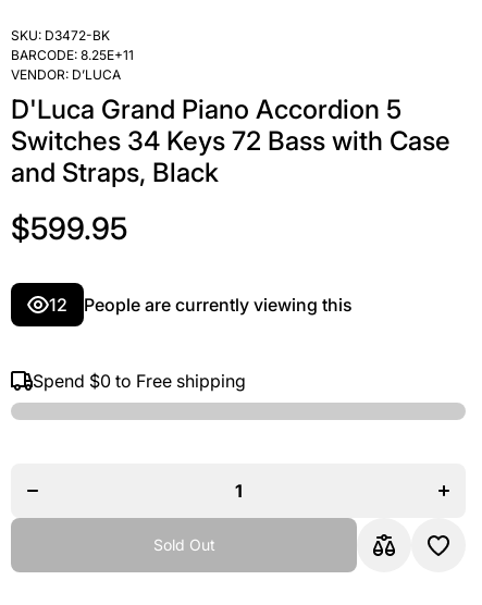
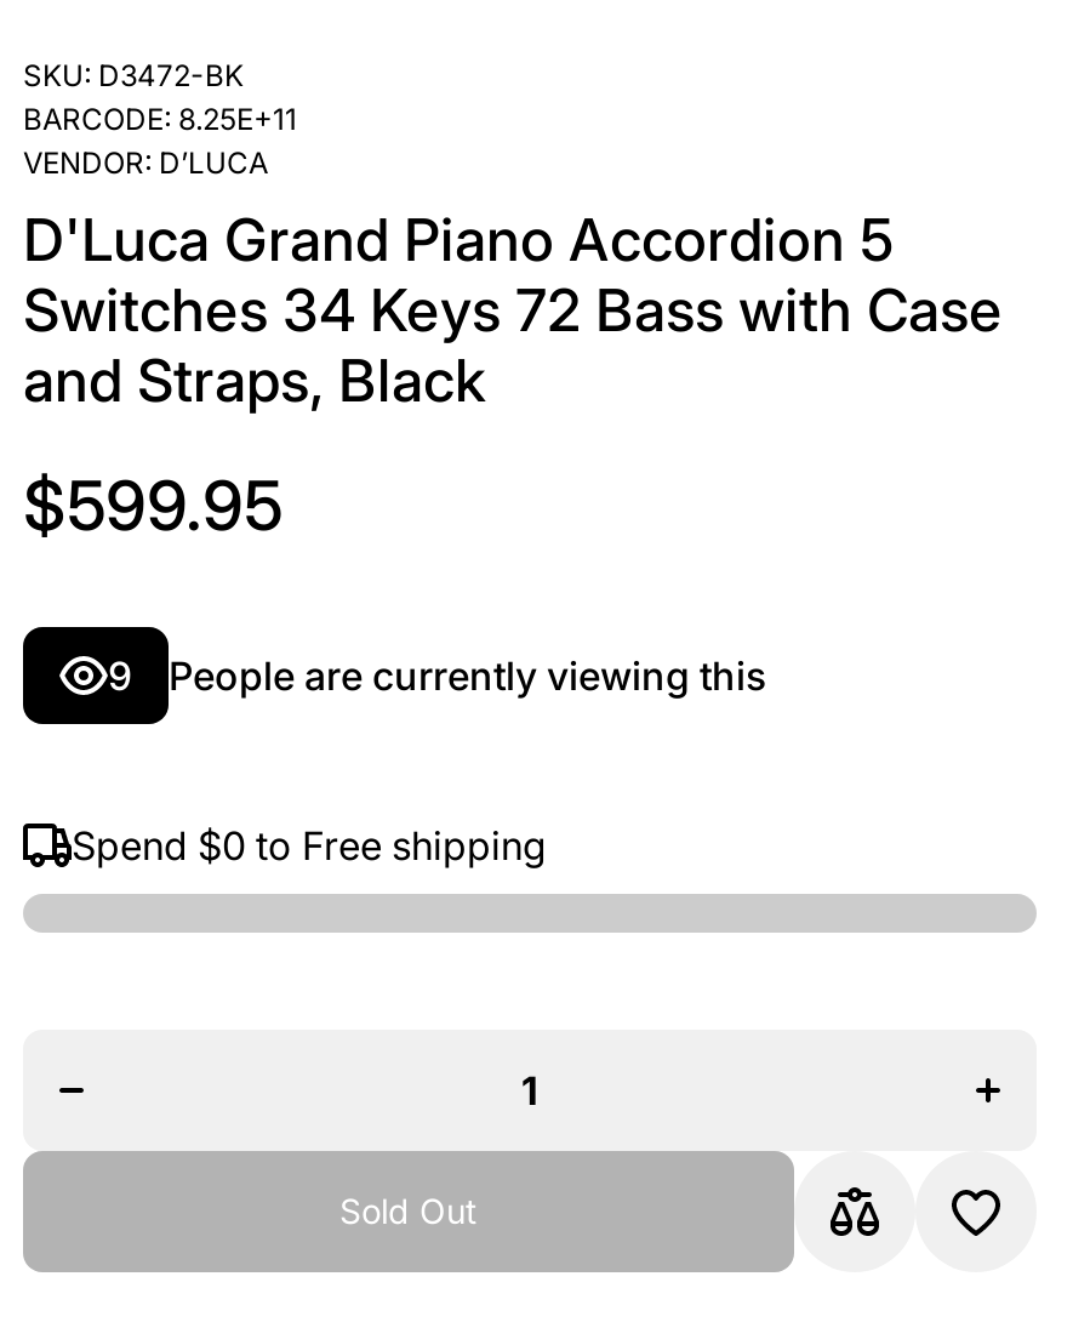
[49,293,353,315] 12 People are currently viewing this -> [108,651,767,699] 9 People are currently viewing this

